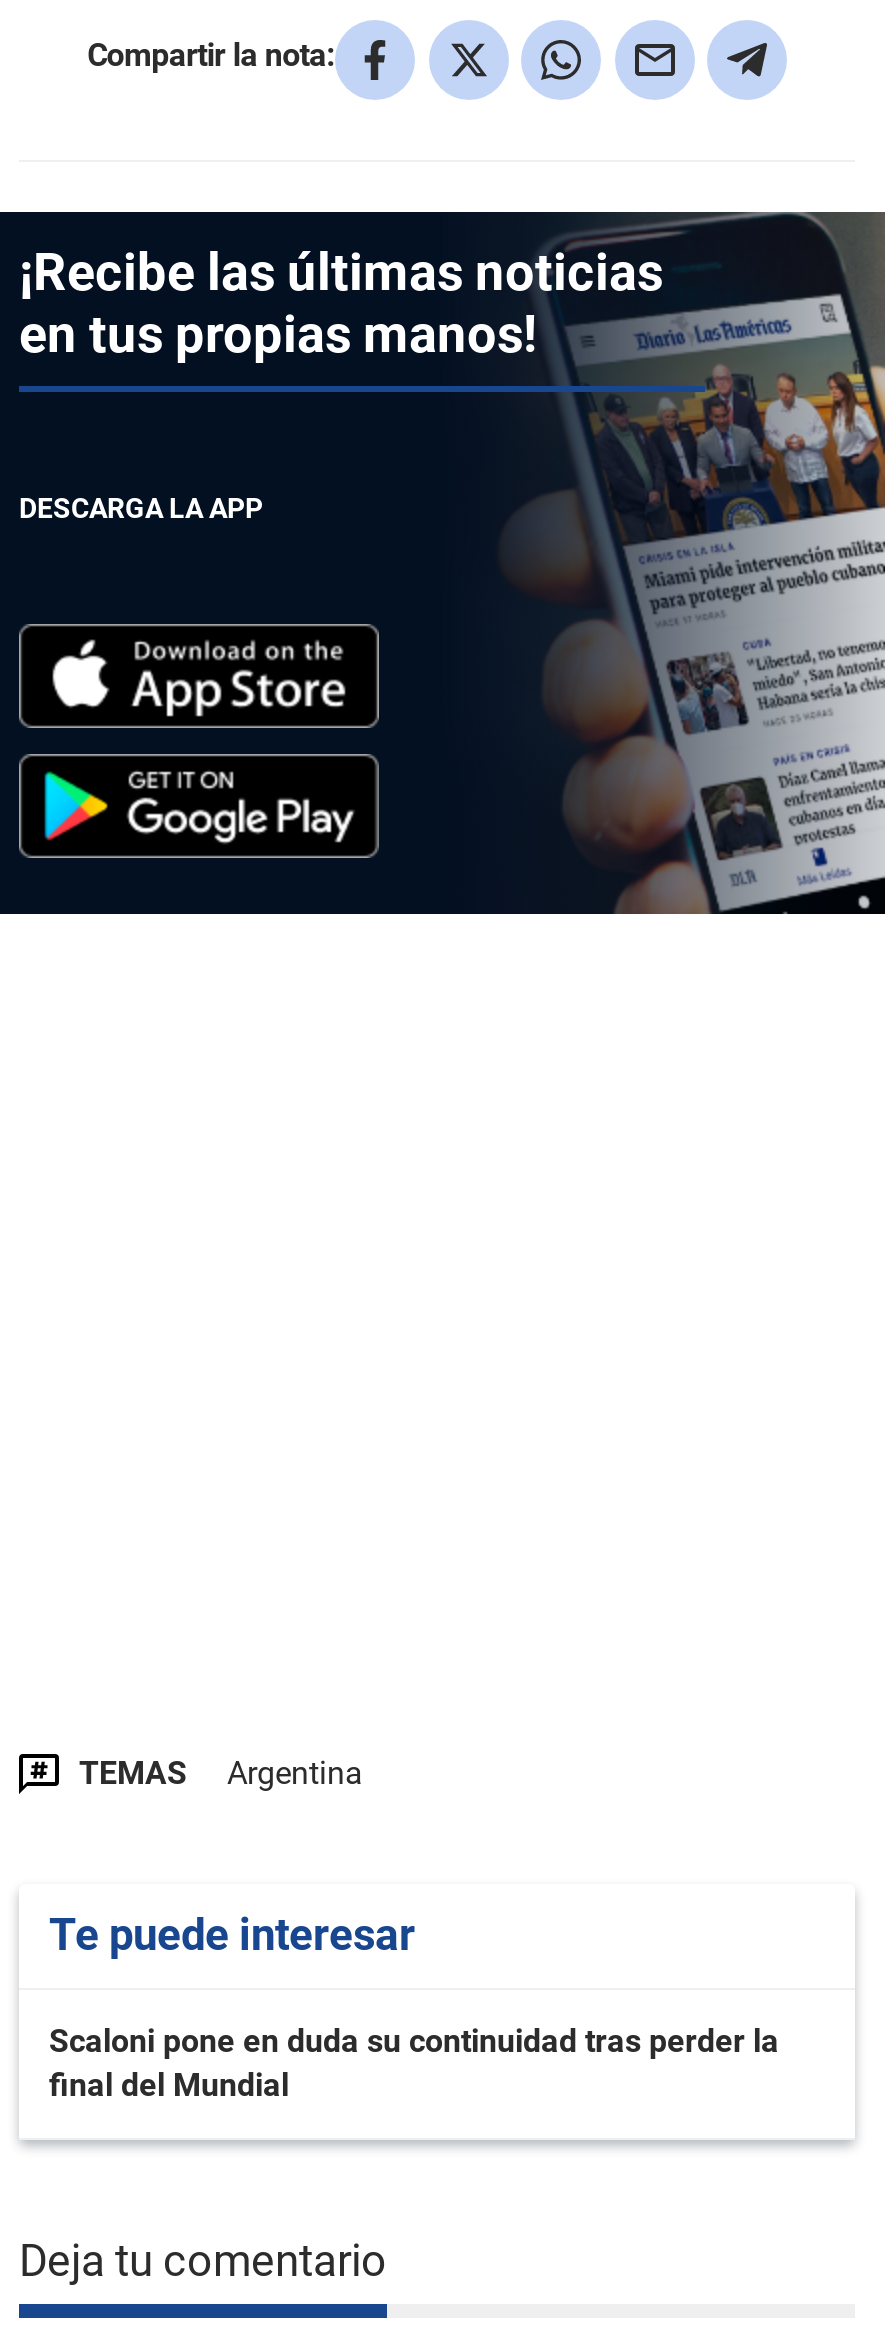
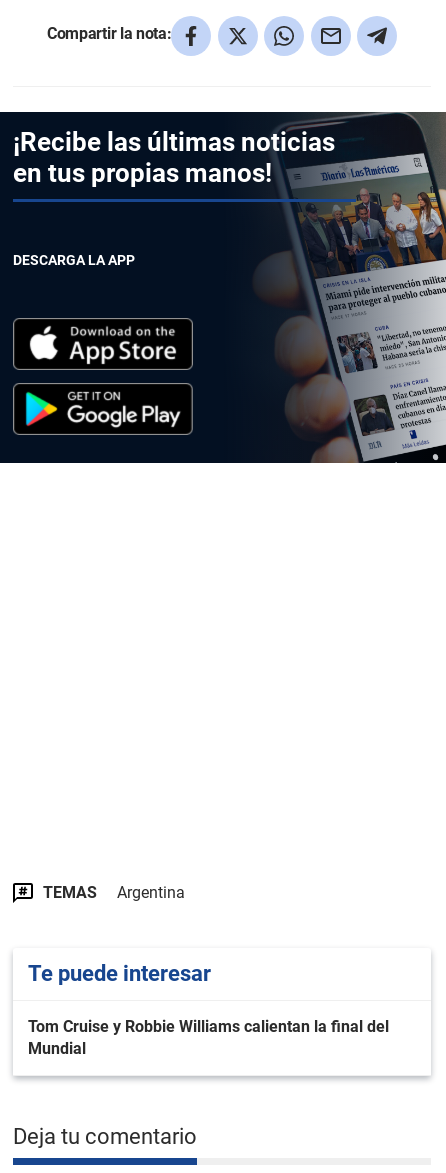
[49,2022,779,2104] Scaloni pone en duda su continuidad tras perder la | final del Mundial -> [28,1017,389,1058] Tom Cruise y Robbie Williams calientan la final del | Mundial

